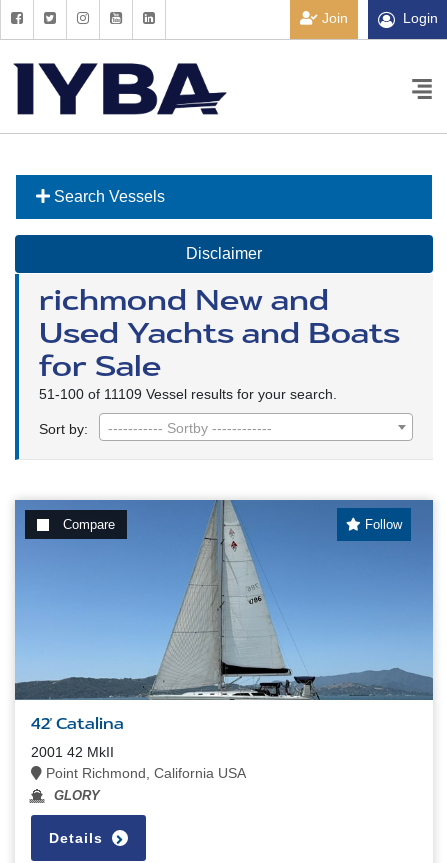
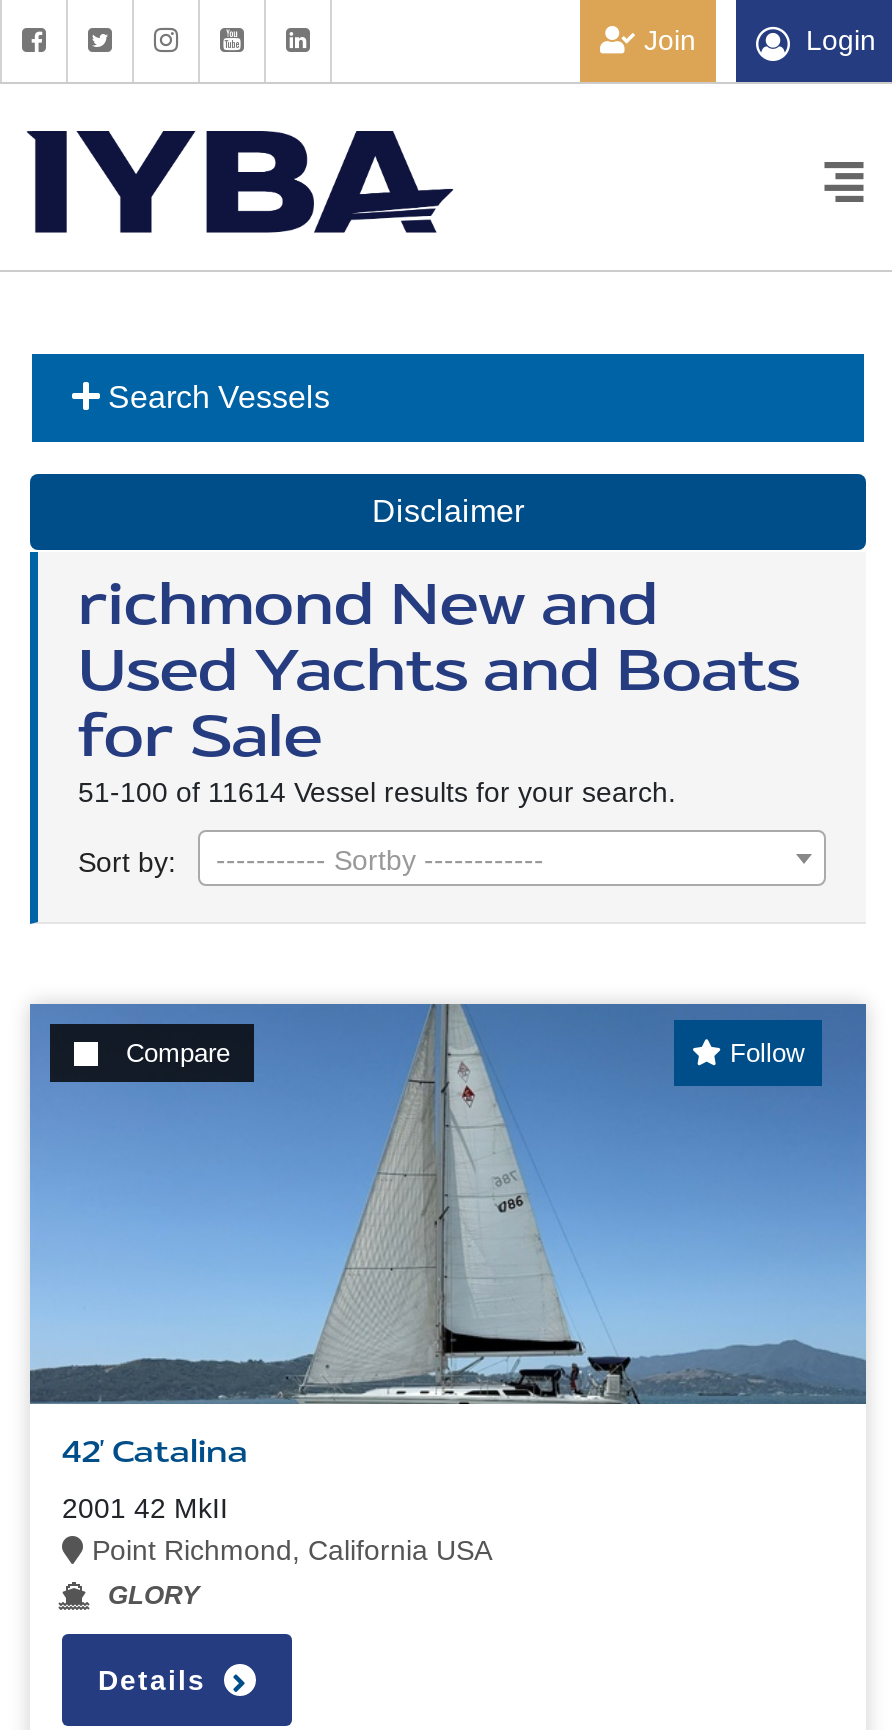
[39,386,337,402] 51-100 of 11109 Vessel results for your search. -> [78,776,676,808] 51-100 of 11614 Vessel results for your search.

